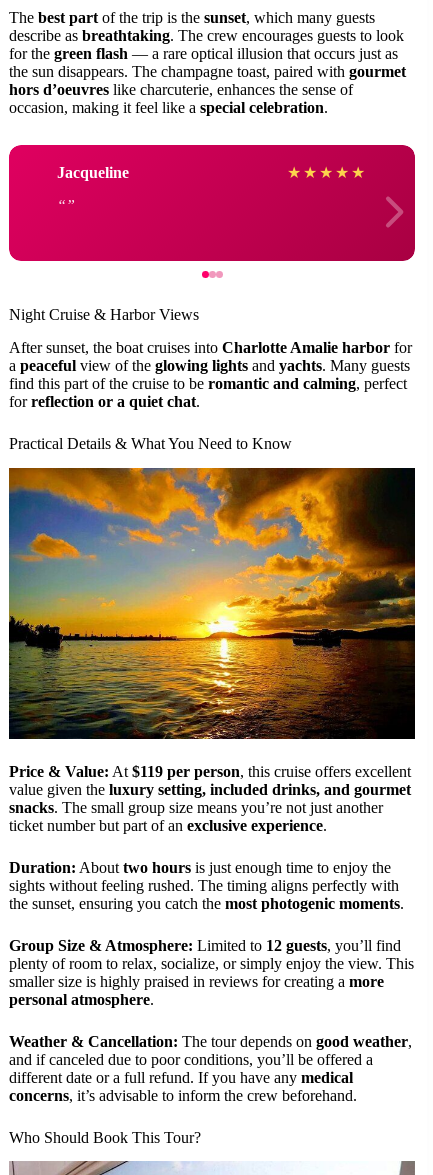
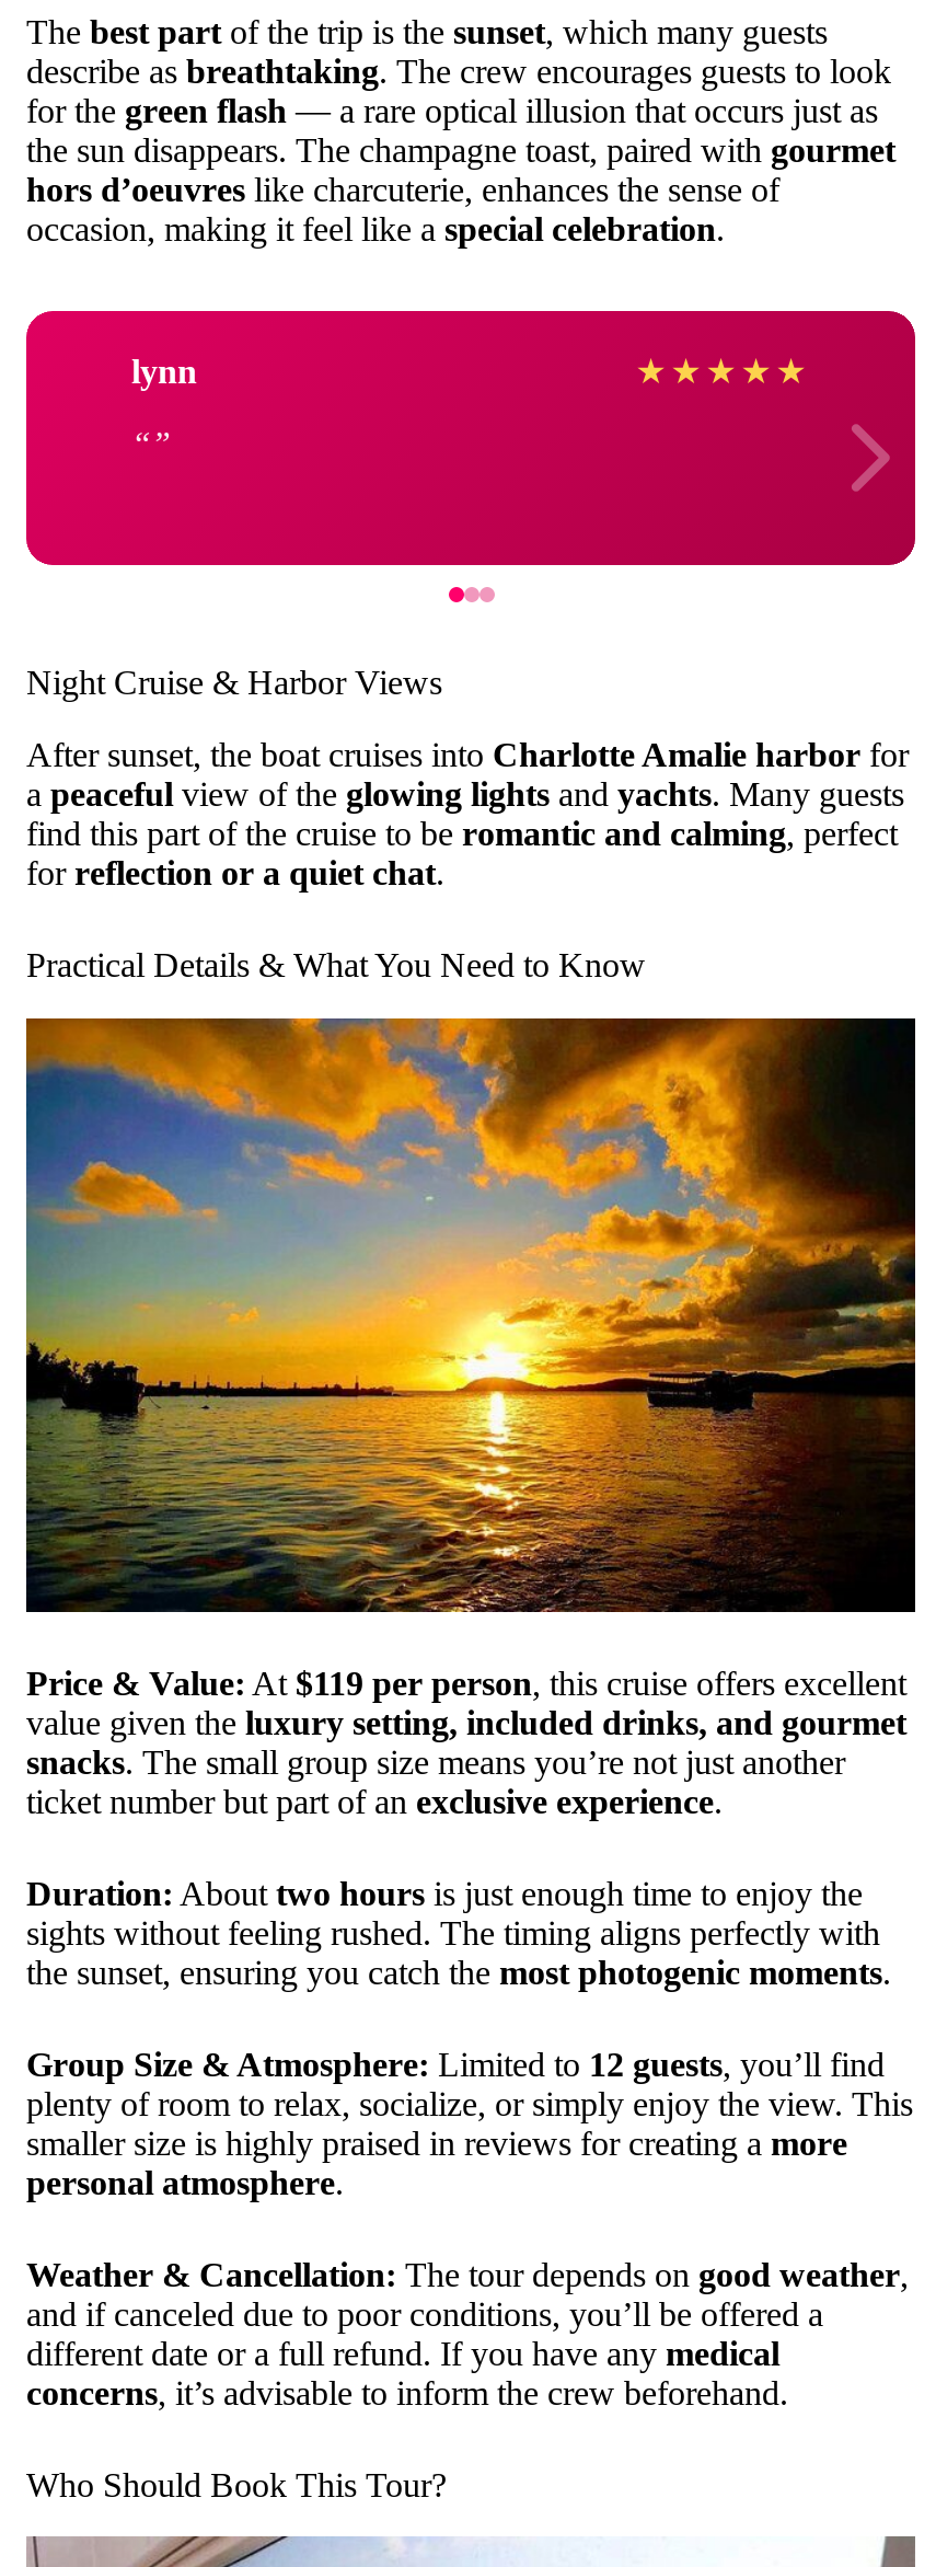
[57,164,129,181] Jacqueline -> [131,352,197,389] lynn

